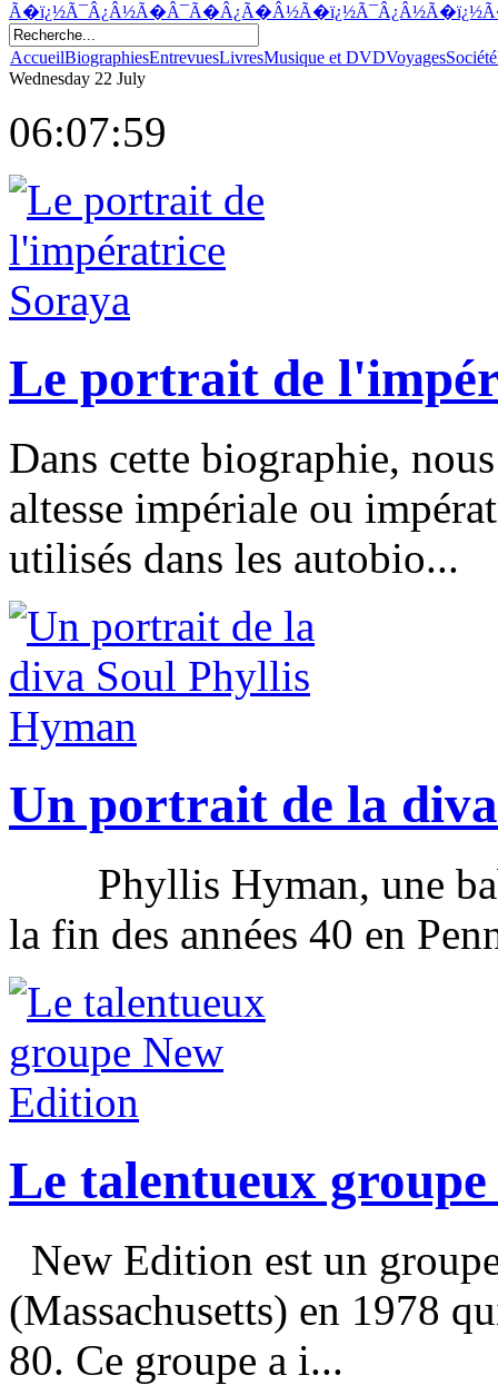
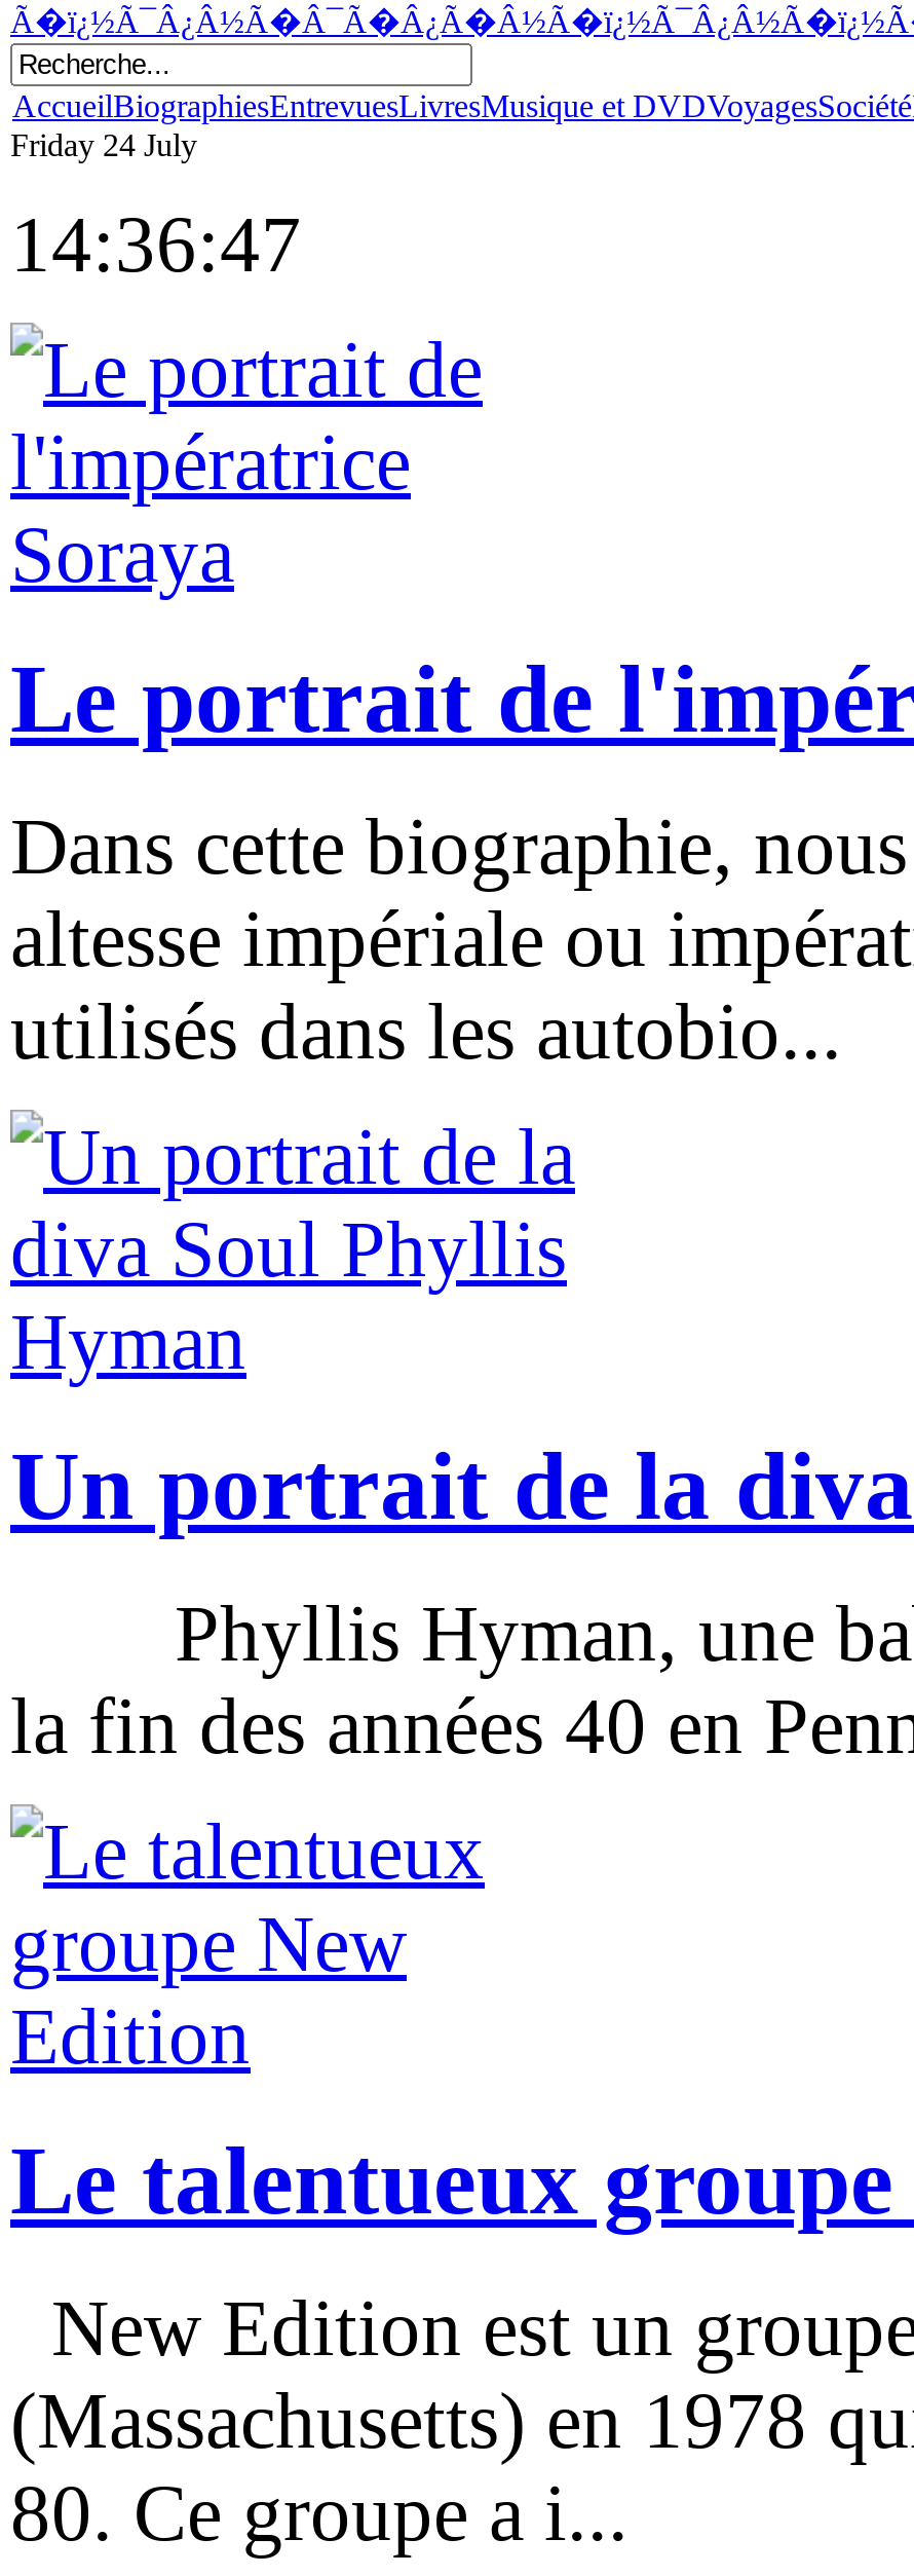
[9,69,146,88] Wednesday 22 July -> [10,127,197,162] Friday 24 July
[9,108,167,156] 06:07:59 -> [10,199,302,288] 14:36:47

